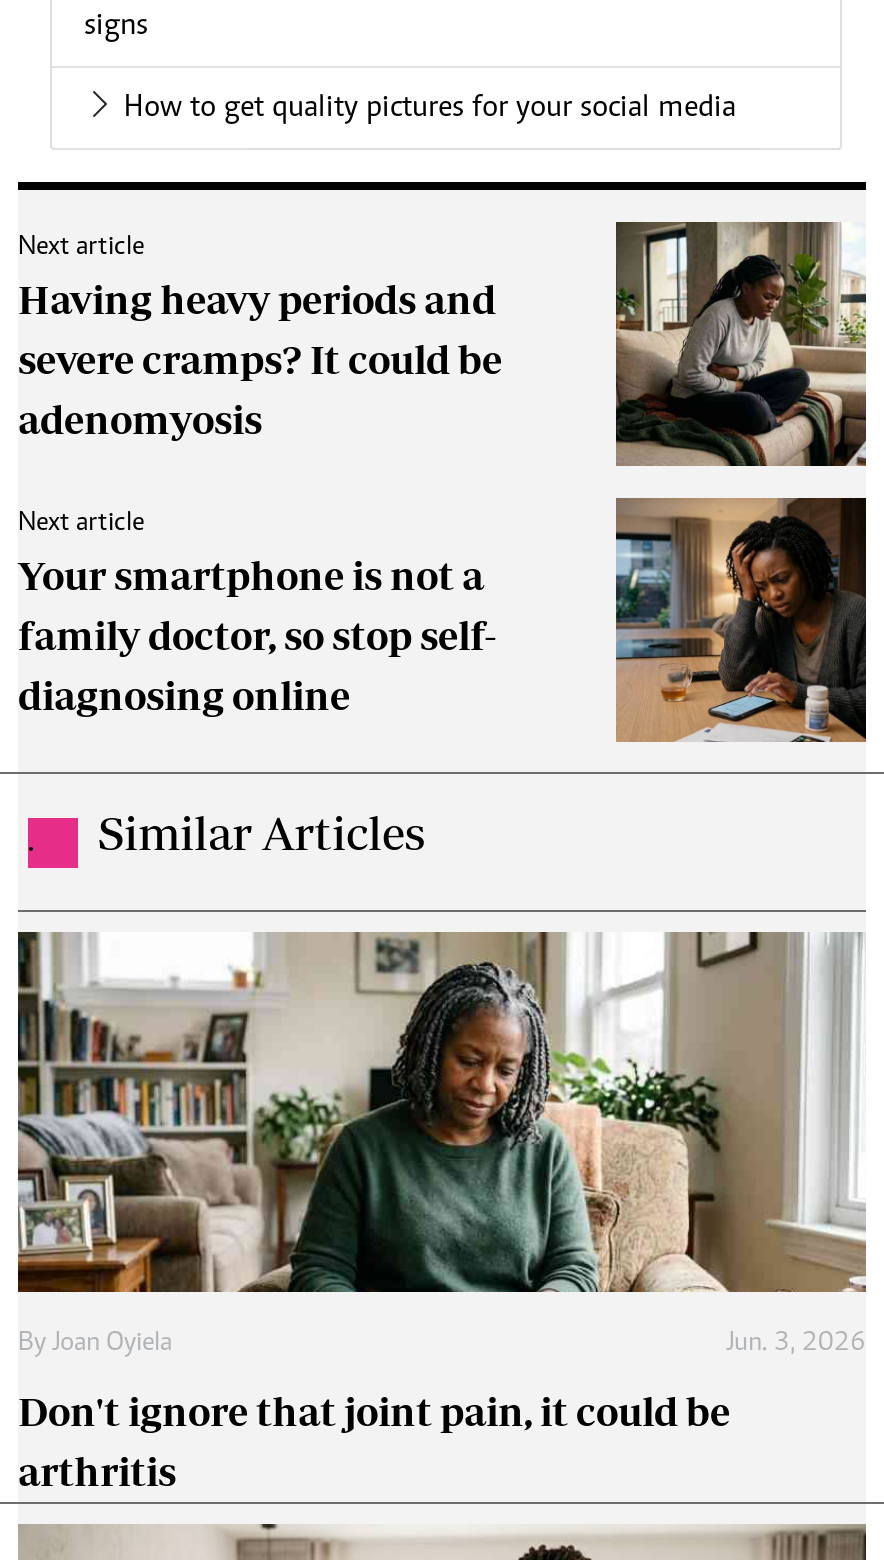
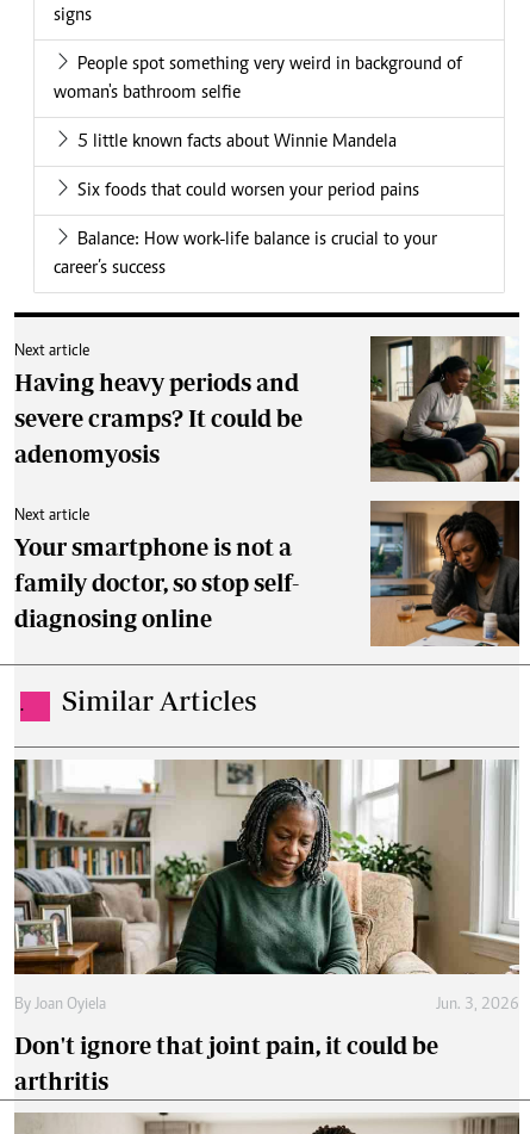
[124,92,736,124] How to get quality pictures for your social media -> [54,55,462,278] People spot something very weird in background of | woman's bathroom selfie | 5 little known facts about Winnie Mandela | Six foods that could worsen your period pains | Balance: How work-life balance is crucial to your | career’s success

